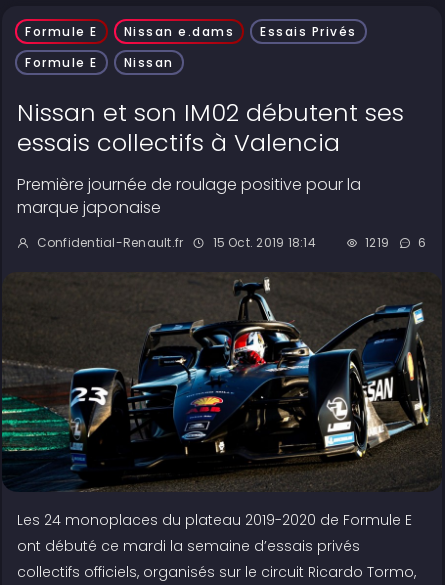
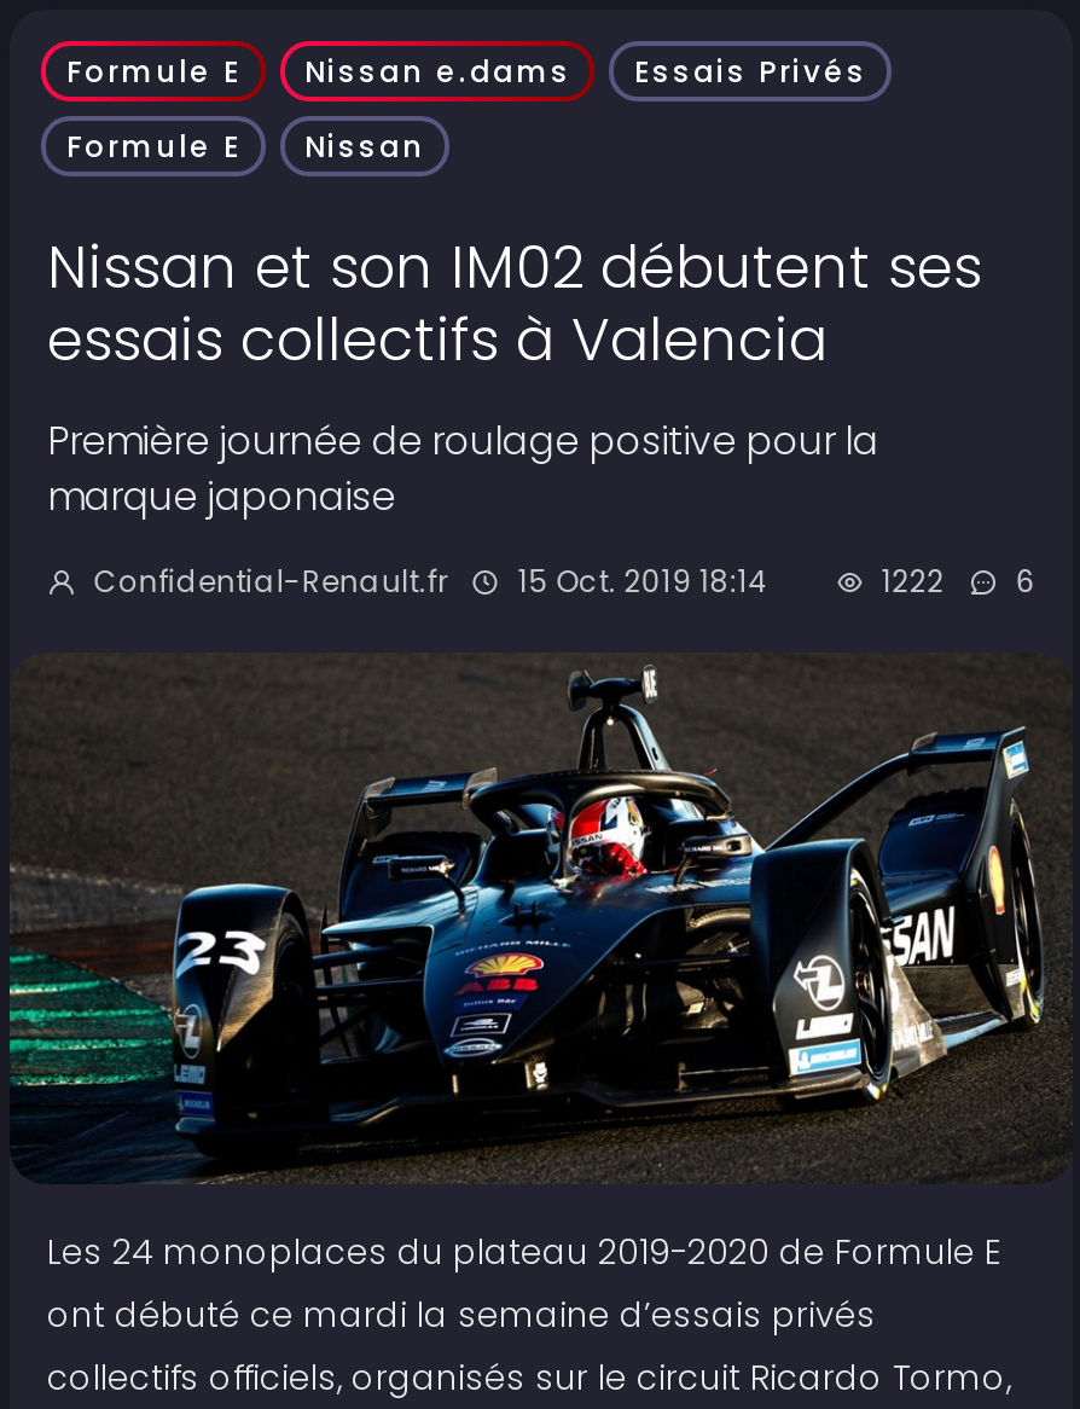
[365,234,426,251] 1219 6 -> [882,561,1035,602] 1222 6

